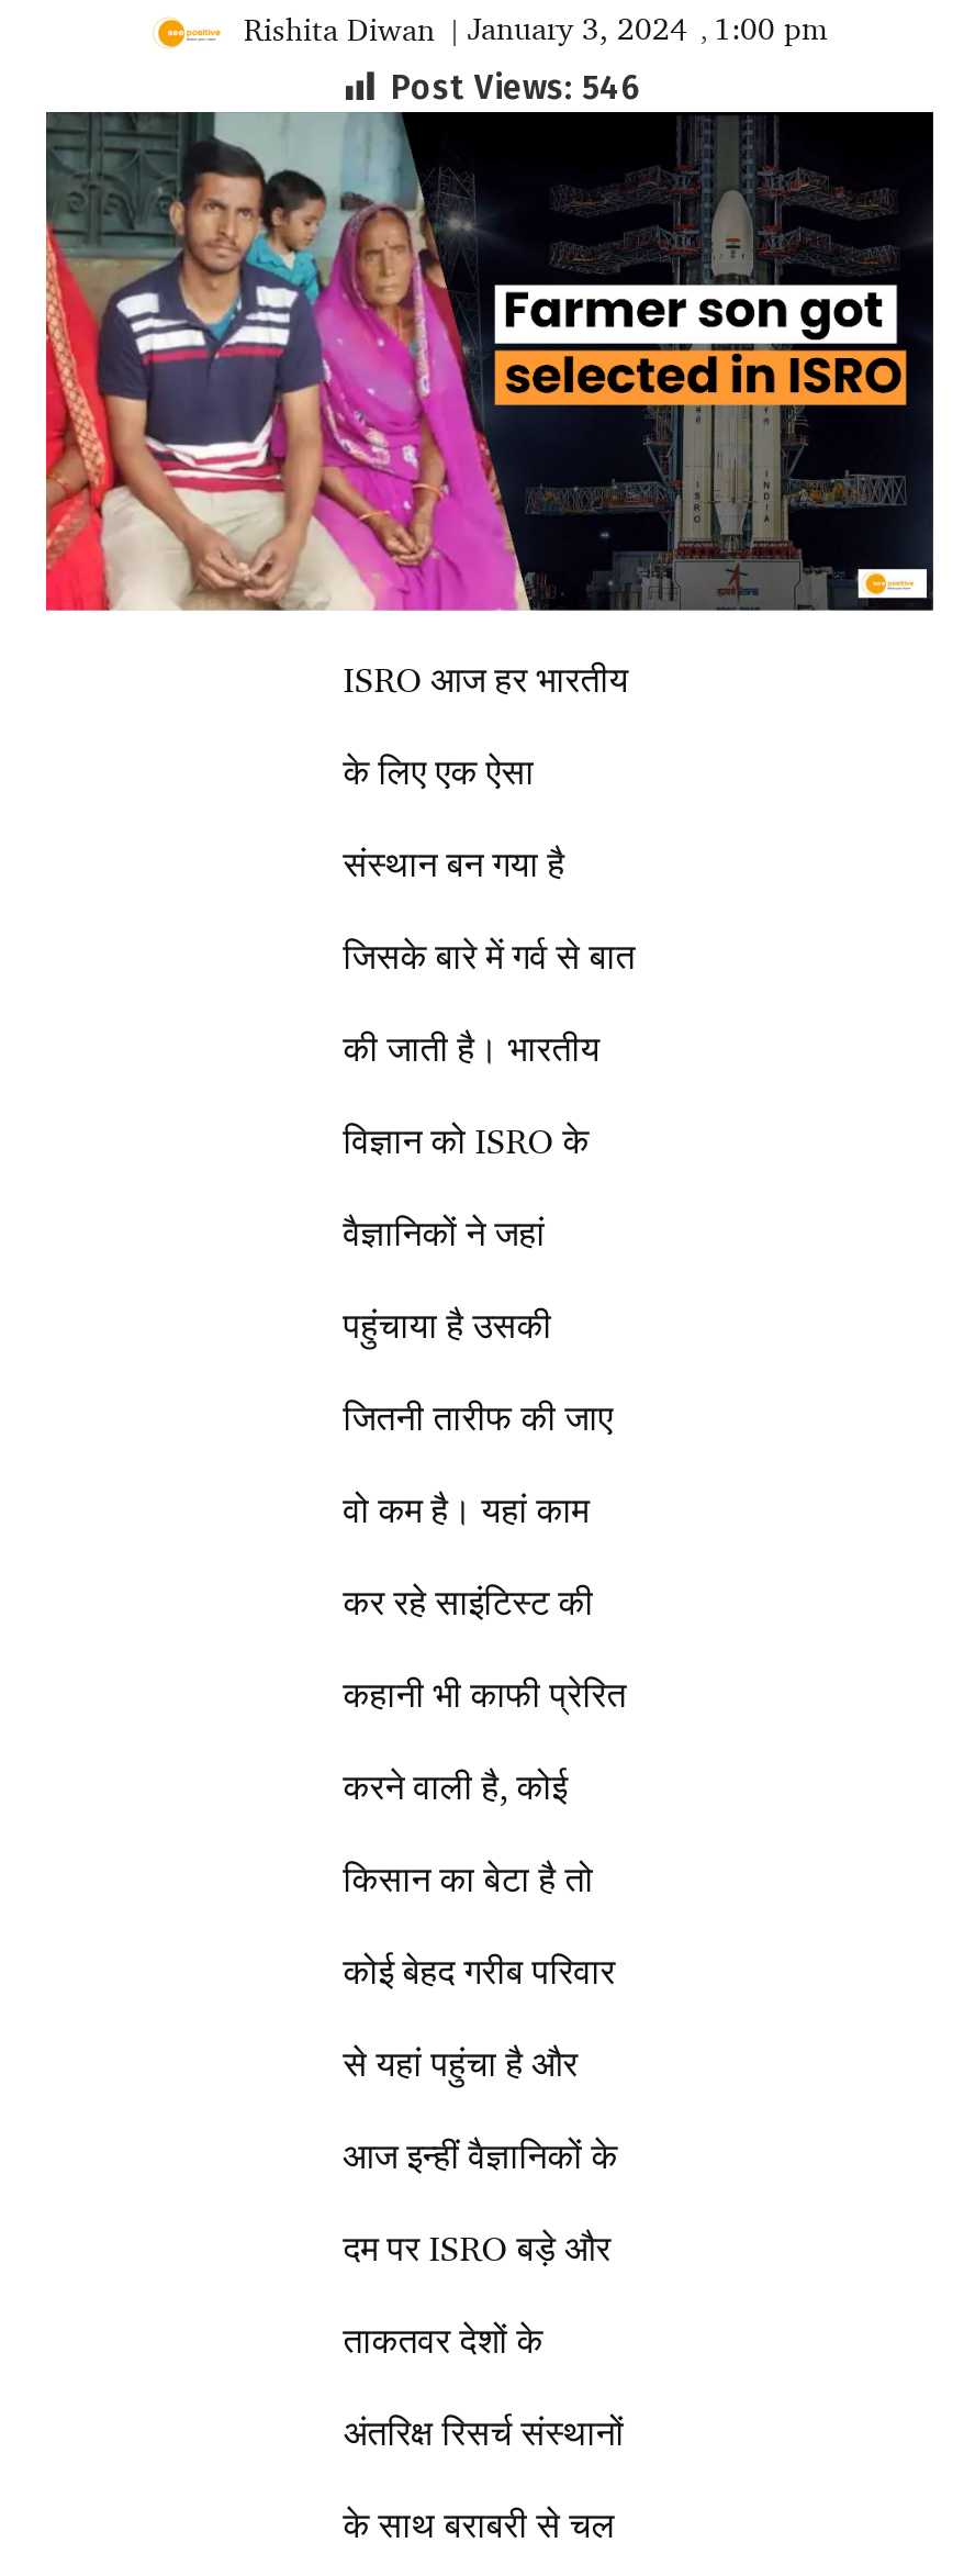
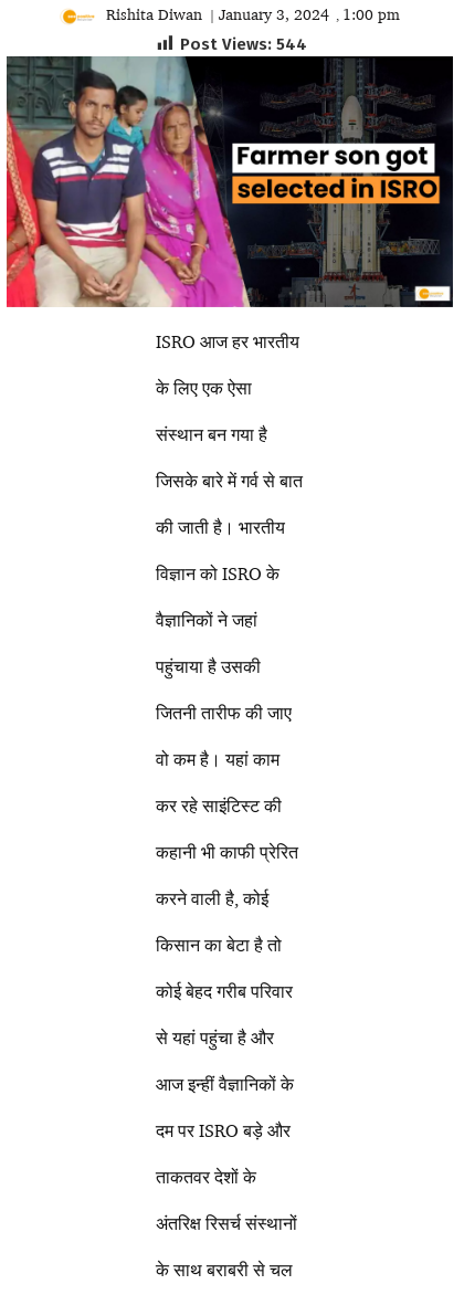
[391,67,641,107] Post Views: 546 -> [180,34,307,54] Post Views: 544

